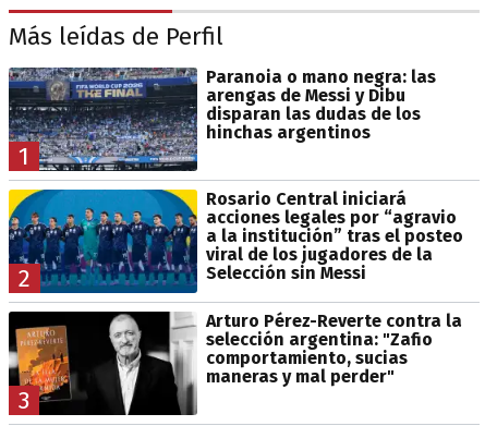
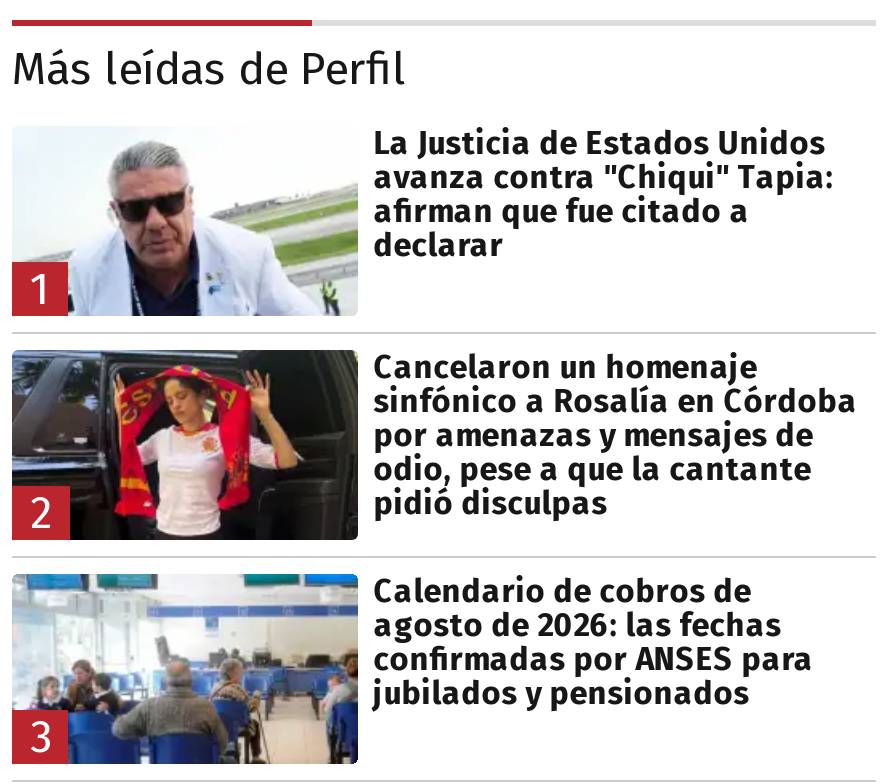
[8,66,436,172] [image] | Paranoia o mano negra: las | arengas de Messi y Dibu | disparan las dudas de los | hinchas argentinos -> [12,123,834,316] [image] | La Justicia de Estados Unidos | avanza contra "Chiqui" Tapia: | afirman que fue citado a | declarar
[8,188,463,294] [image] | Rosario Central iniciará | acciones legales por “agravio | a la institución” tras el posteo | viral de los jugadores de la | Selección sin Messi -> [10,347,858,542] [image] | Cancelaron un homenaje | sinfónico a Rosalía en Córdoba | por amenazas y mensajes de | odio, pese a que la cantante | pidió disculpas
[8,310,462,416] [image] | Arturo Pérez-Reverte contra la | selección argentina: "Zafio | comportamiento, sucias | maneras y mal perder" -> [12,571,814,766] [image] | Calendario de cobros de | agosto de 2026: las fechas | confirmadas por ANSES para | jubilados y pensionados

